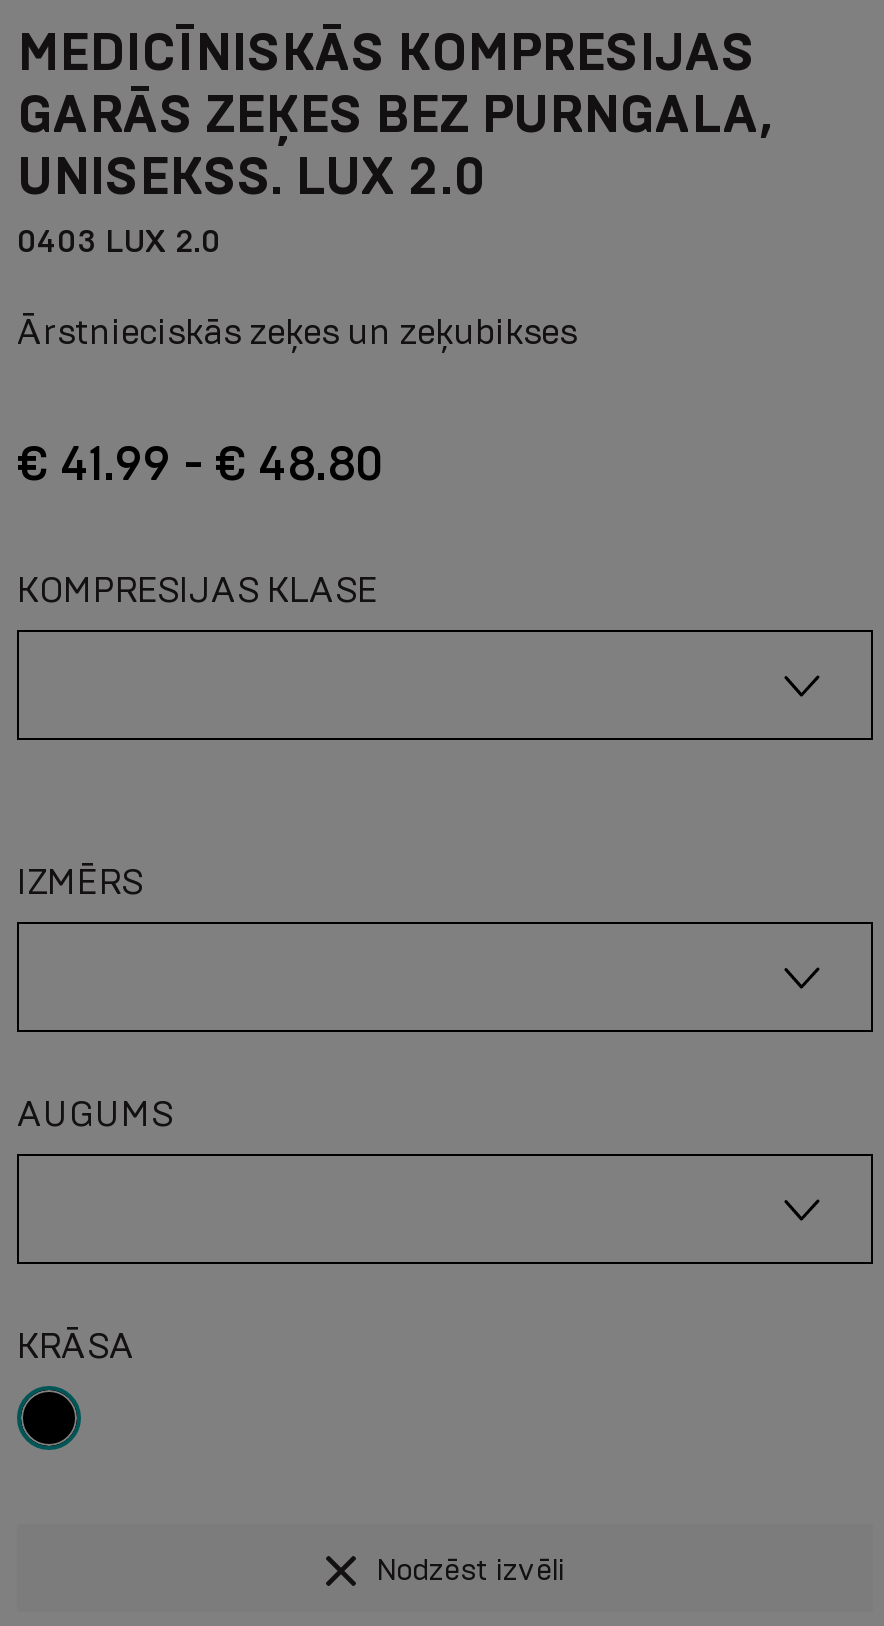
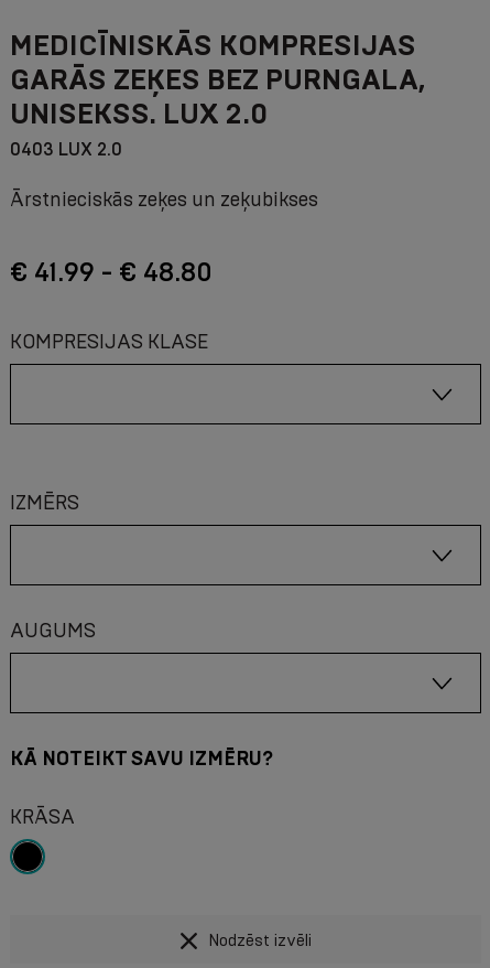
none -> [10,747,273,771] KĀ NOTEIKT SAVU IZMĒRU?

